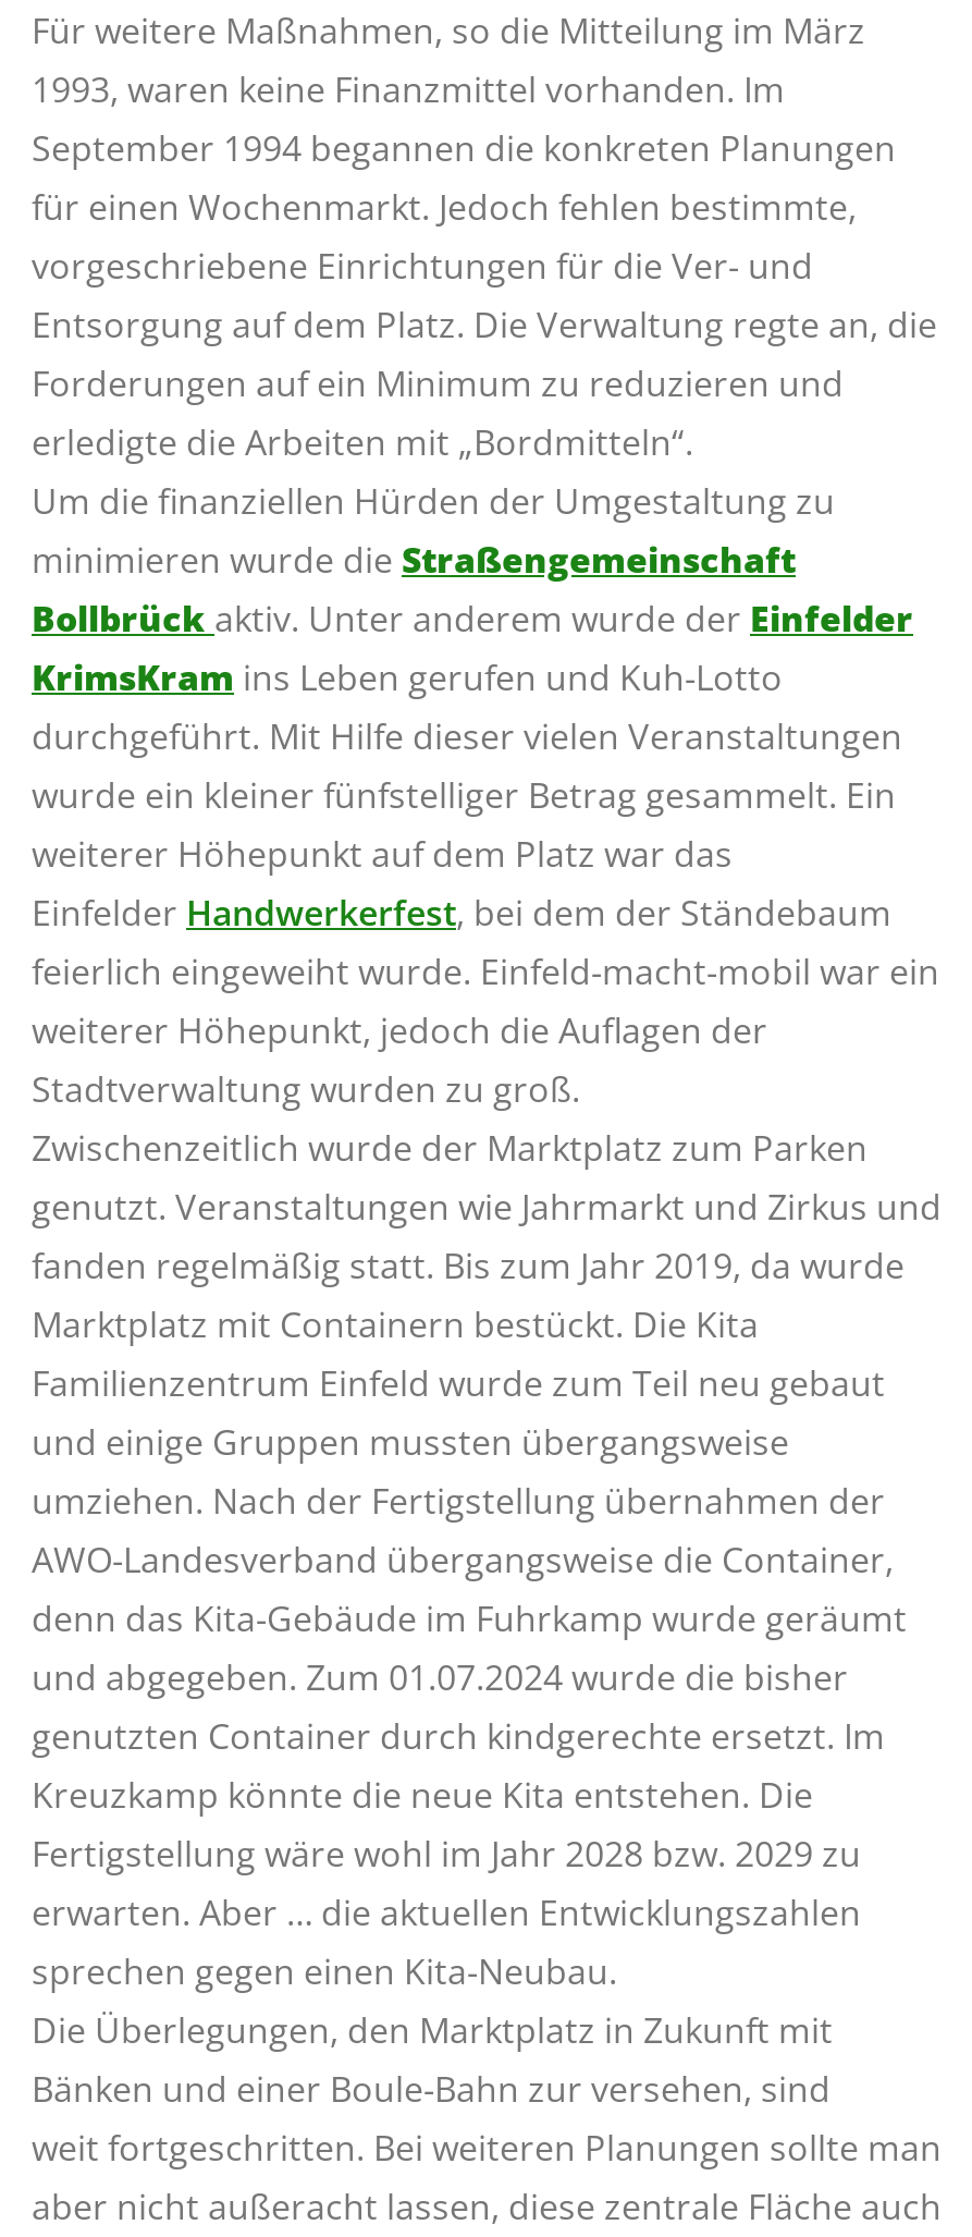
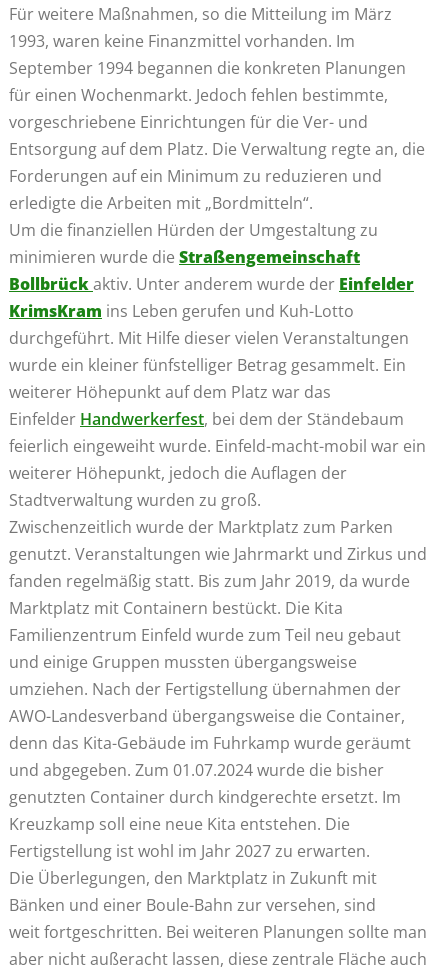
[32,1771,861,1995] Kreuzkamp könnte die neue Kita entstehen. Die | Fertigstellung wäre wohl im Jahr 2028 bzw. 2029 zu | erwarten. Aber … die aktuellen Entwicklungszahlen | sprechen gegen einen Kita-Neubau. -> [9,813,370,862] Kreuzkamp soll eine neue Kita entstehen. Die | Fertigstellung ist wohl im Jahr 2027 zu erwarten.

